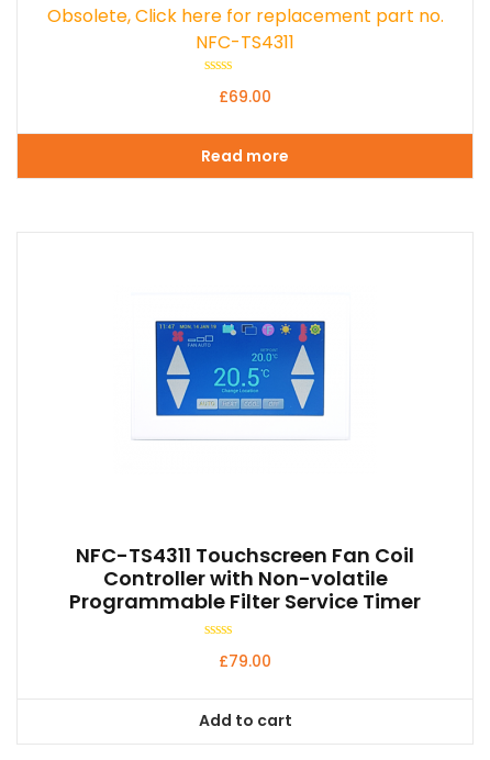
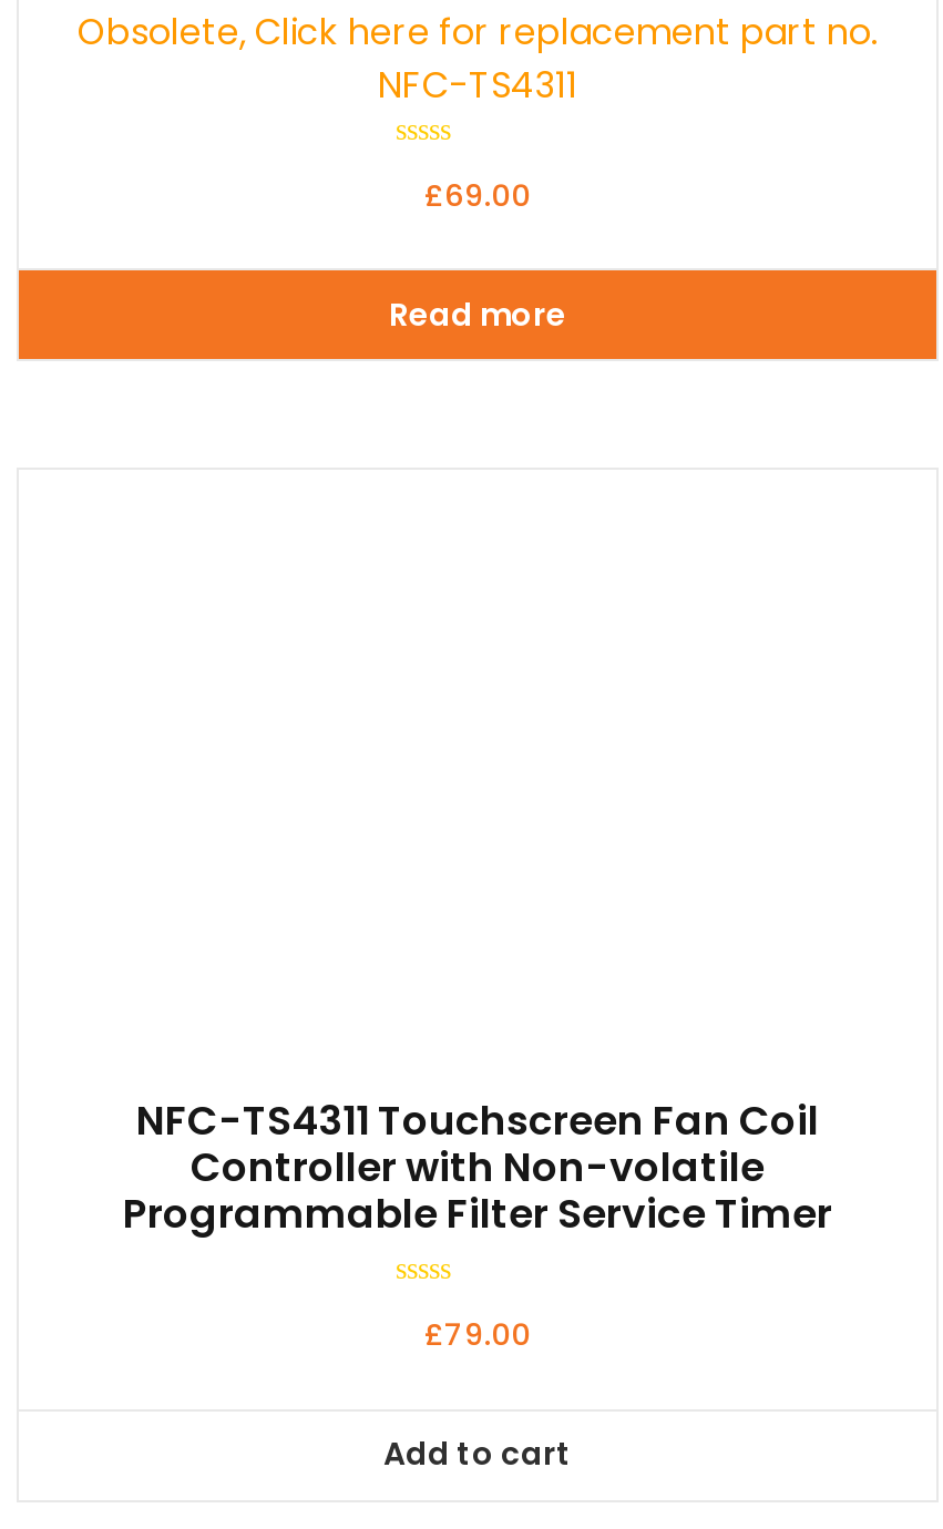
[154,320,326,417] [image] -> none

